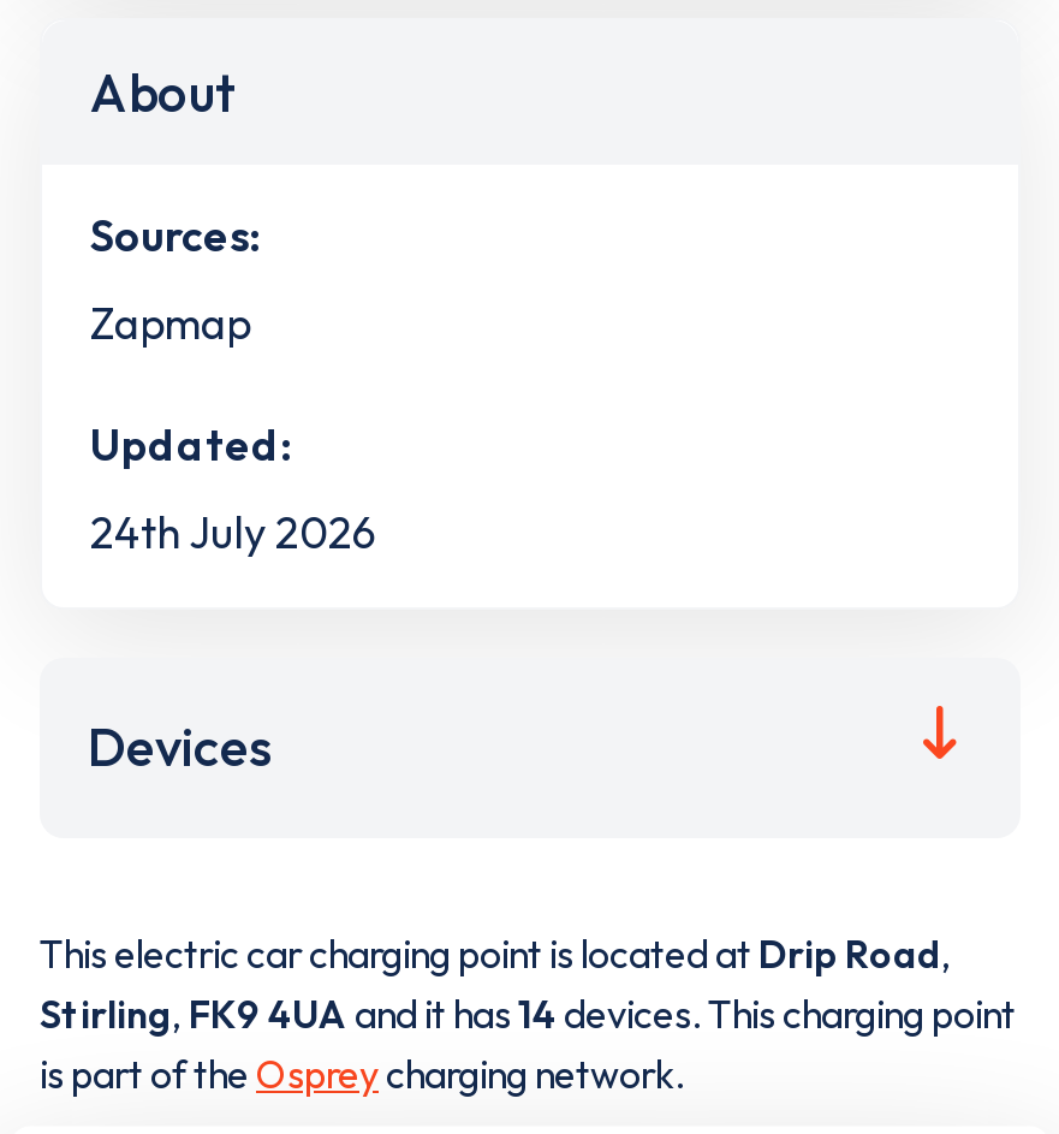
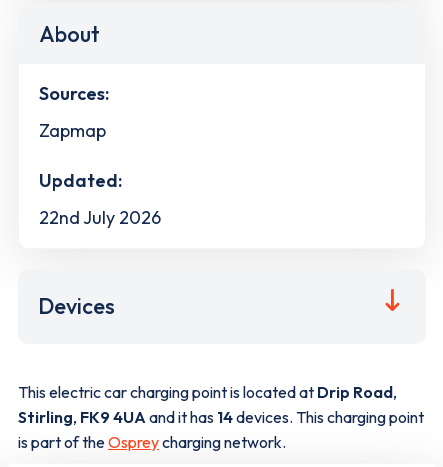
[90,505,376,561] 24th July 2026 -> [39,206,161,229] 22nd July 2026

